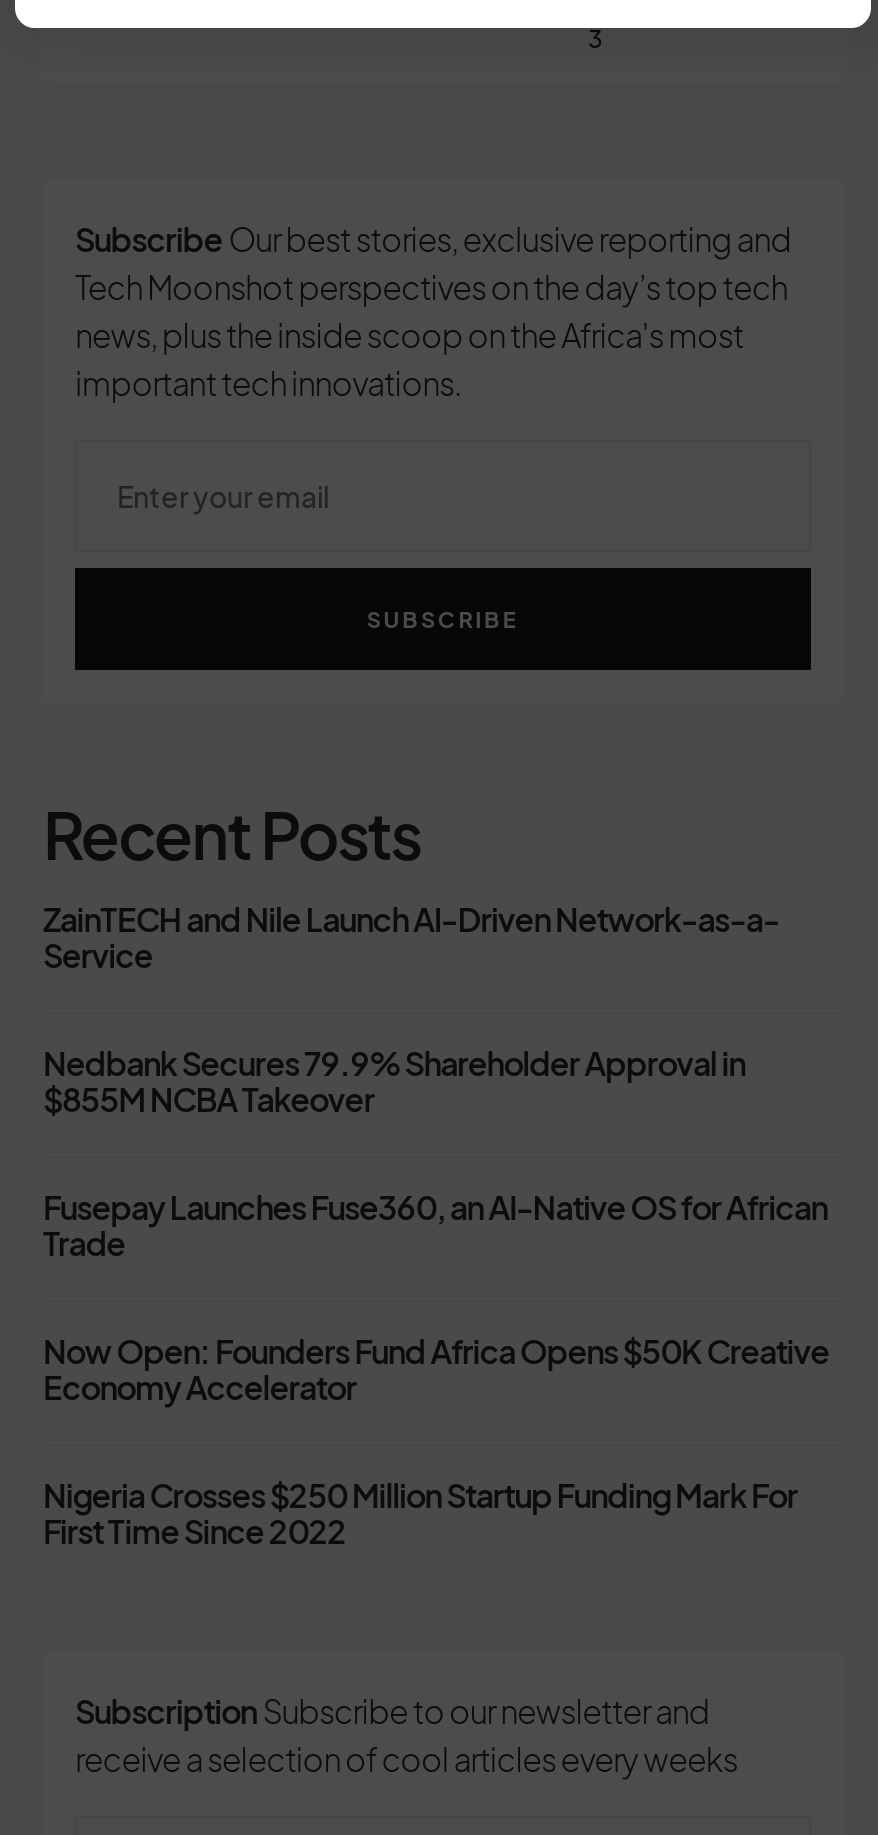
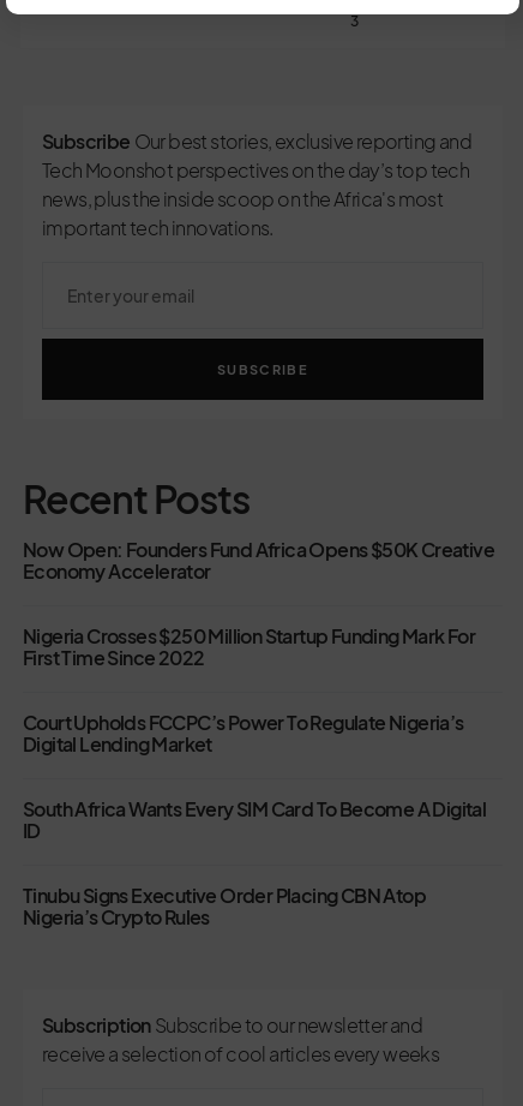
[43,898,827,1264] ZainTECH and Nile Launch AI-Driven Network-as-a- | Service | Nedbank Secures 79.9% Shareholder Approval in | $855M NCBA Takeover | Fusepay Launches Fuse360, an AI-Native OS for African | Trade -> none
moved [43,1330,829,1552] -> [23,537,494,670]: Now Open: Founders Fund Africa Opens $50K Creative | Economy Accelerator | Nigeria Crosses $250 Million Startup Funding Mark For | First Time Since 2022
none -> [23,710,486,929] Court Upholds FCCPC’s Power To Regulate Nigeria’s | Digital Lending Market | South Africa Wants Every SIM Card To Become A Digital | ID | Tinubu Signs Executive Order Placing CBN Atop | Nigeria’s Crypto Rules

